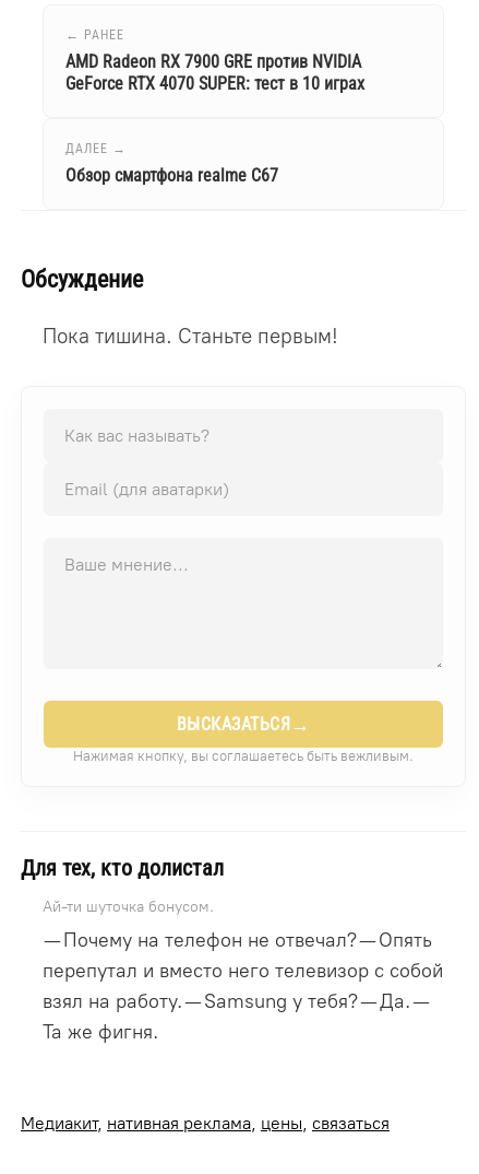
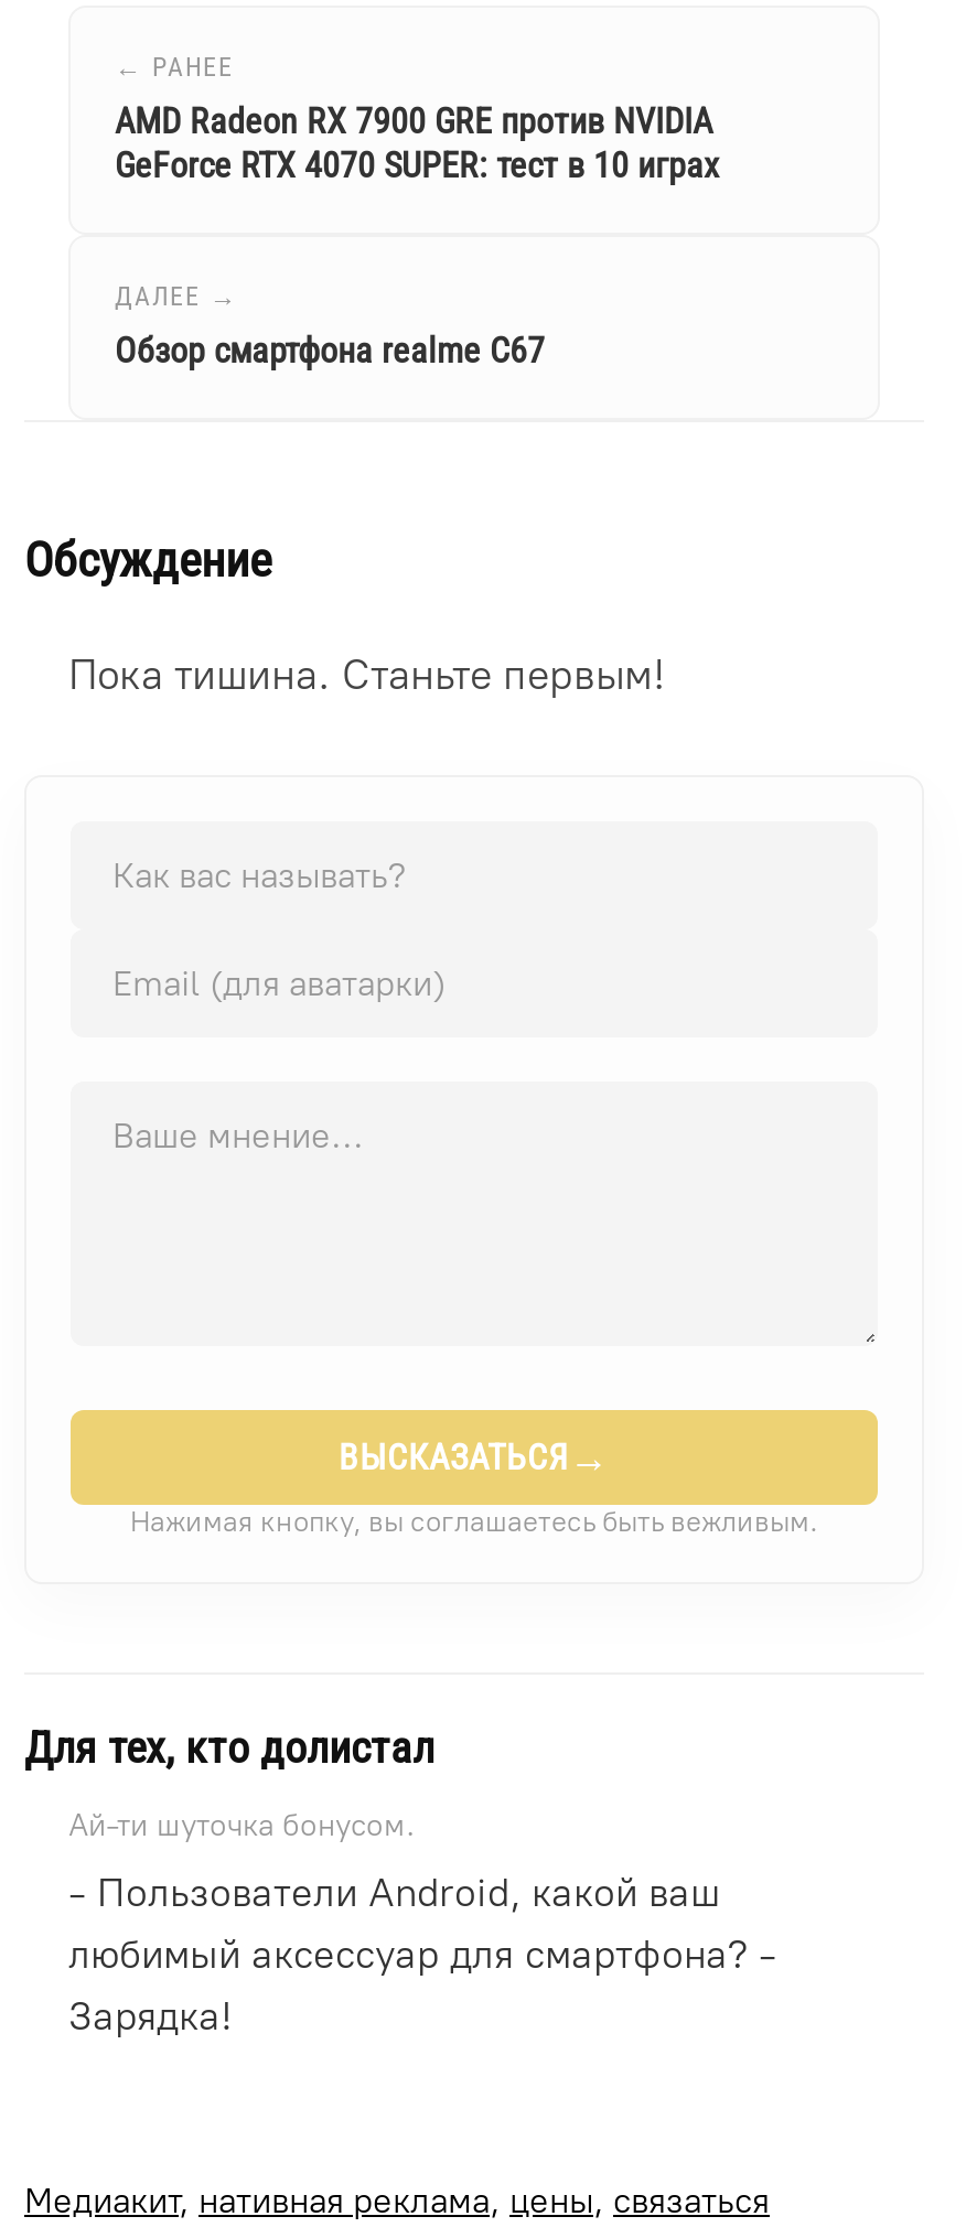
[43,928,443,1044] — Почему на телефон не отвечал? — Опять | перепутал и вместо него телевизор с собой | взял на работу. — Samsung у тебя? — Да. — | Та же фигня. -> [68,1869,776,2041] - Пользователи Android, какой ваш | любимый аксессуар для смартфона? - | Зарядка!

